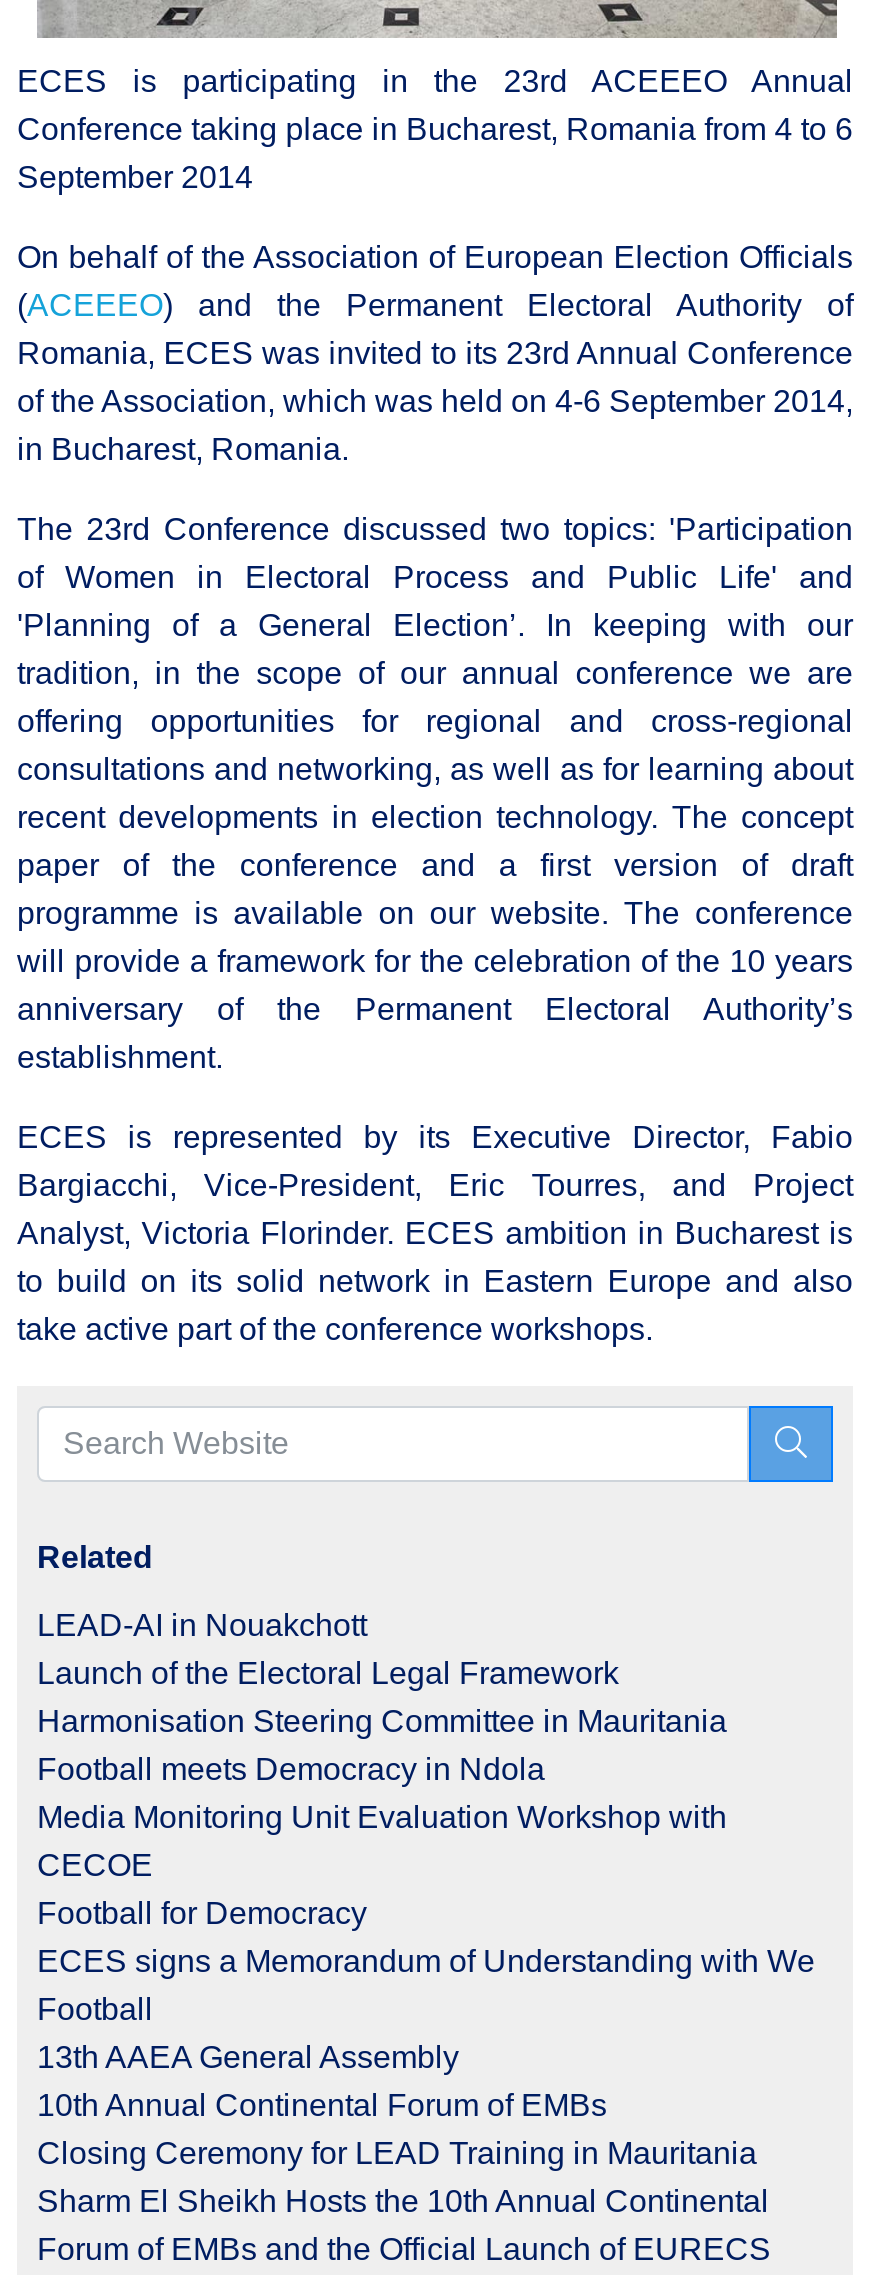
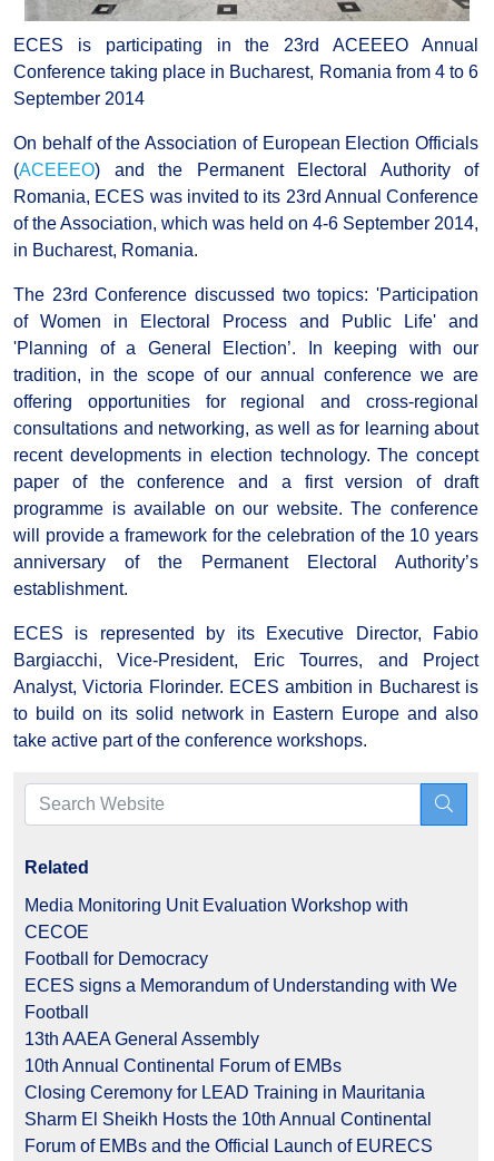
[37,1607,727,1785] LEAD-AI in Nouakchott | Launch of the Electoral Legal Framework | Harmonisation Steering Committee in Mauritania | Football meets Democracy in Ndola -> none

